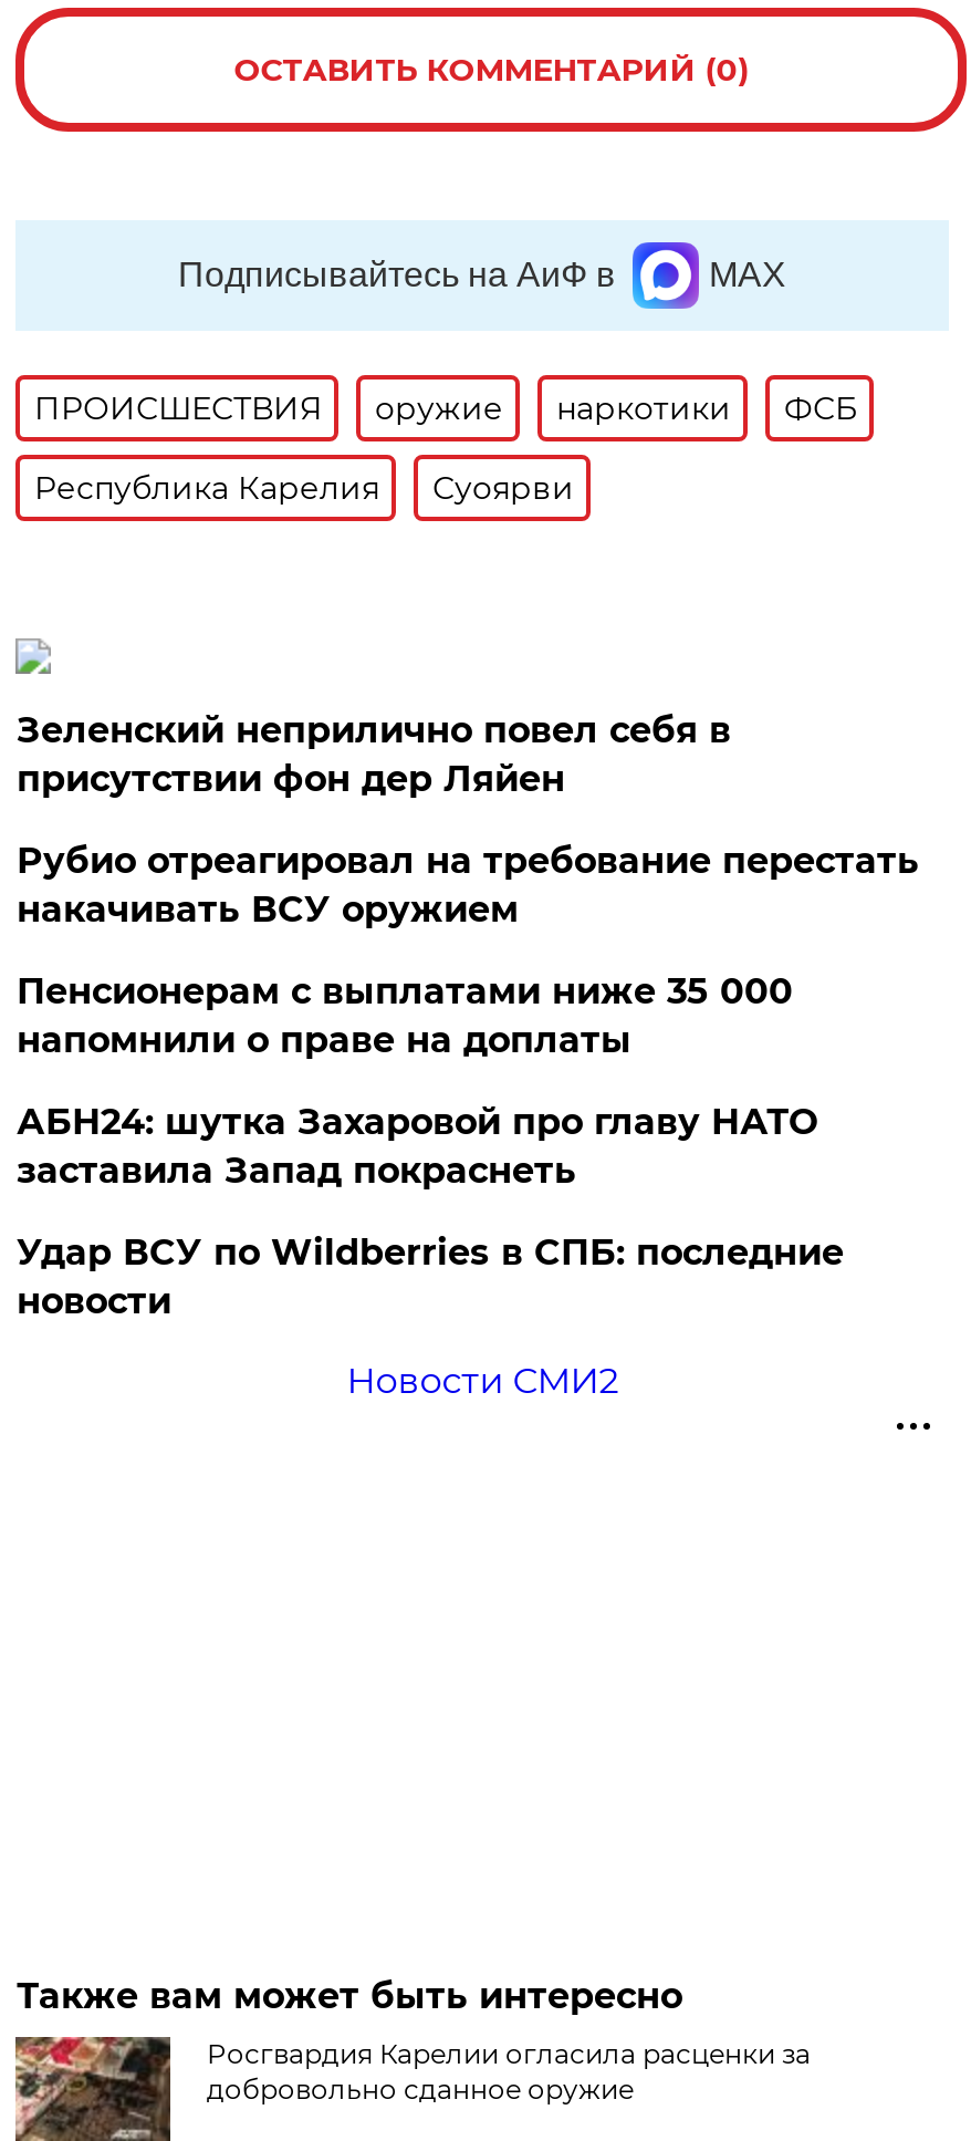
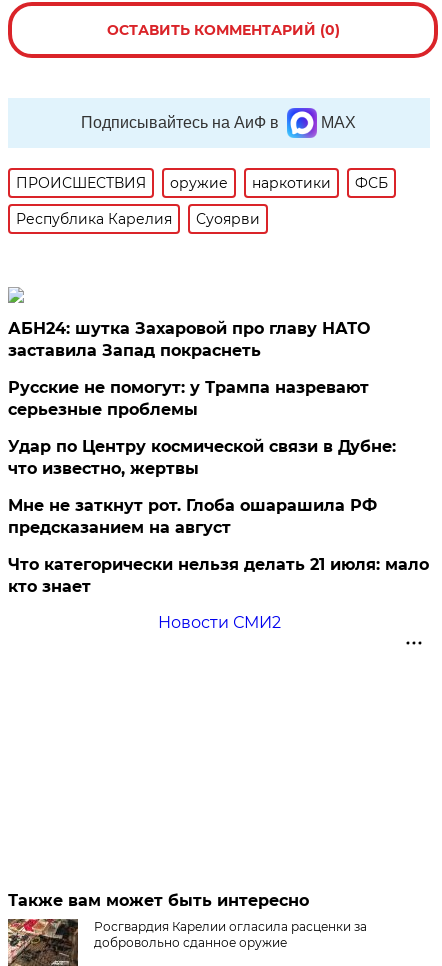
[16,709,919,1061] Зеленский неприлично повел cебя в | присутствии фон дер Ляйен | Рубио отреагировал на требование перестать | накачивать ВСУ оружием | Пенсионерам с выплатами ниже 35 000 | напомнили о праве на доплаты -> none
moved [16,1101,817,1191] -> [8,319,370,360]: АБН24: шутка Захаровой про главу НАТО | заставила Запад покраснеть
[16,1231,844,1322] Удар ВСУ по Wildberries в СПБ: последние | новости -> [8,378,429,596] Русские не помогут: у Трампа назревают | серьезные проблемы | Удар по Центру космической связи в Дубне: | что известно, жертвы | Мне не заткнут рот. Глоба ошарашила РФ | предсказанием на август | Что категорически нельзя делать 21 июля: мало | кто знает

